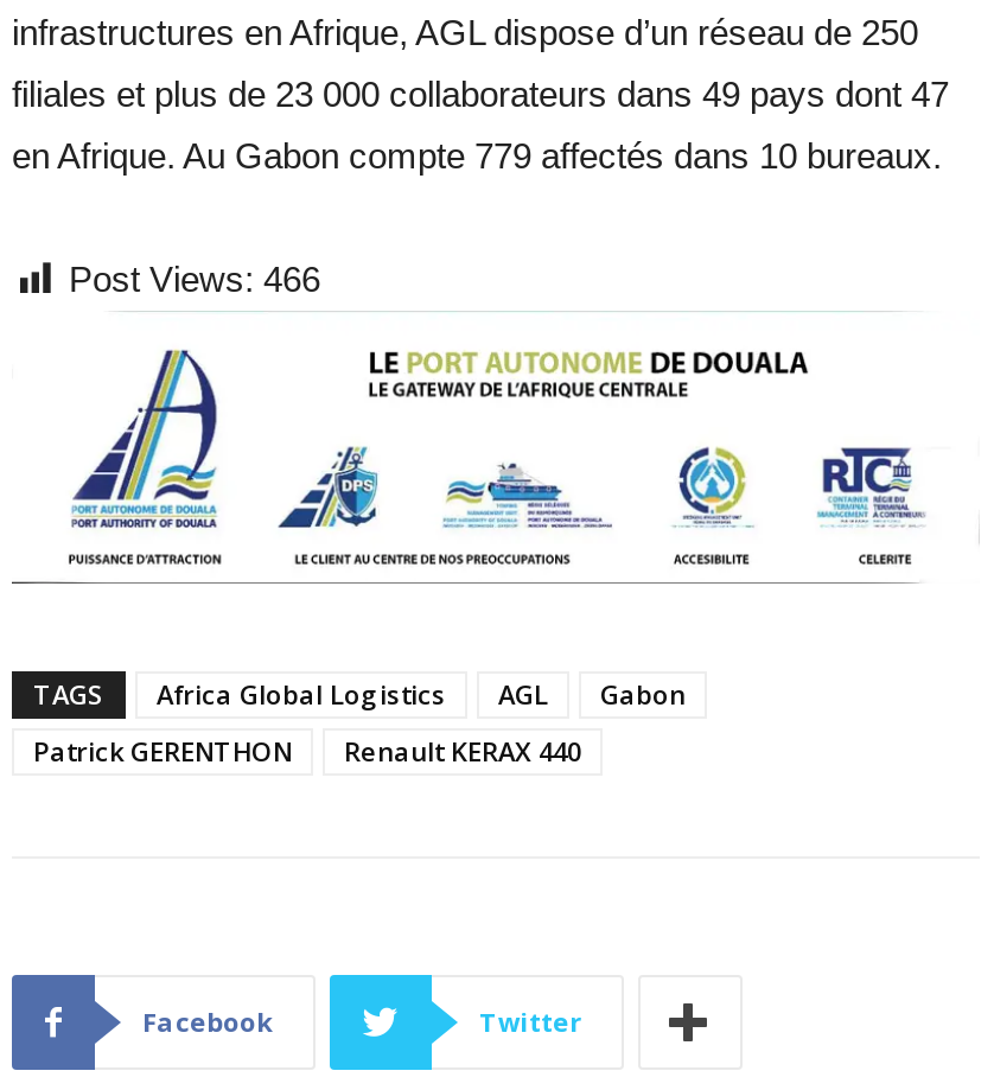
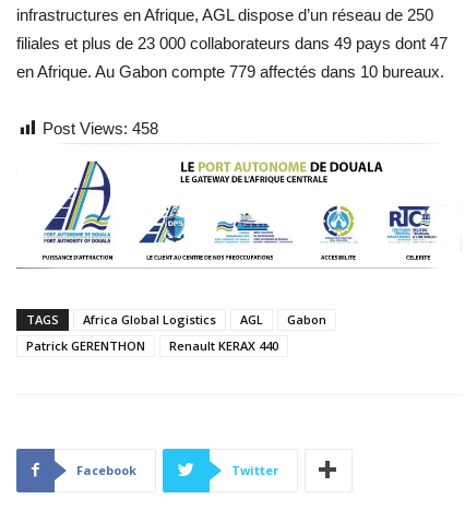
[69,258,320,299] Post Views: 466 -> [43,119,158,137] Post Views: 458

